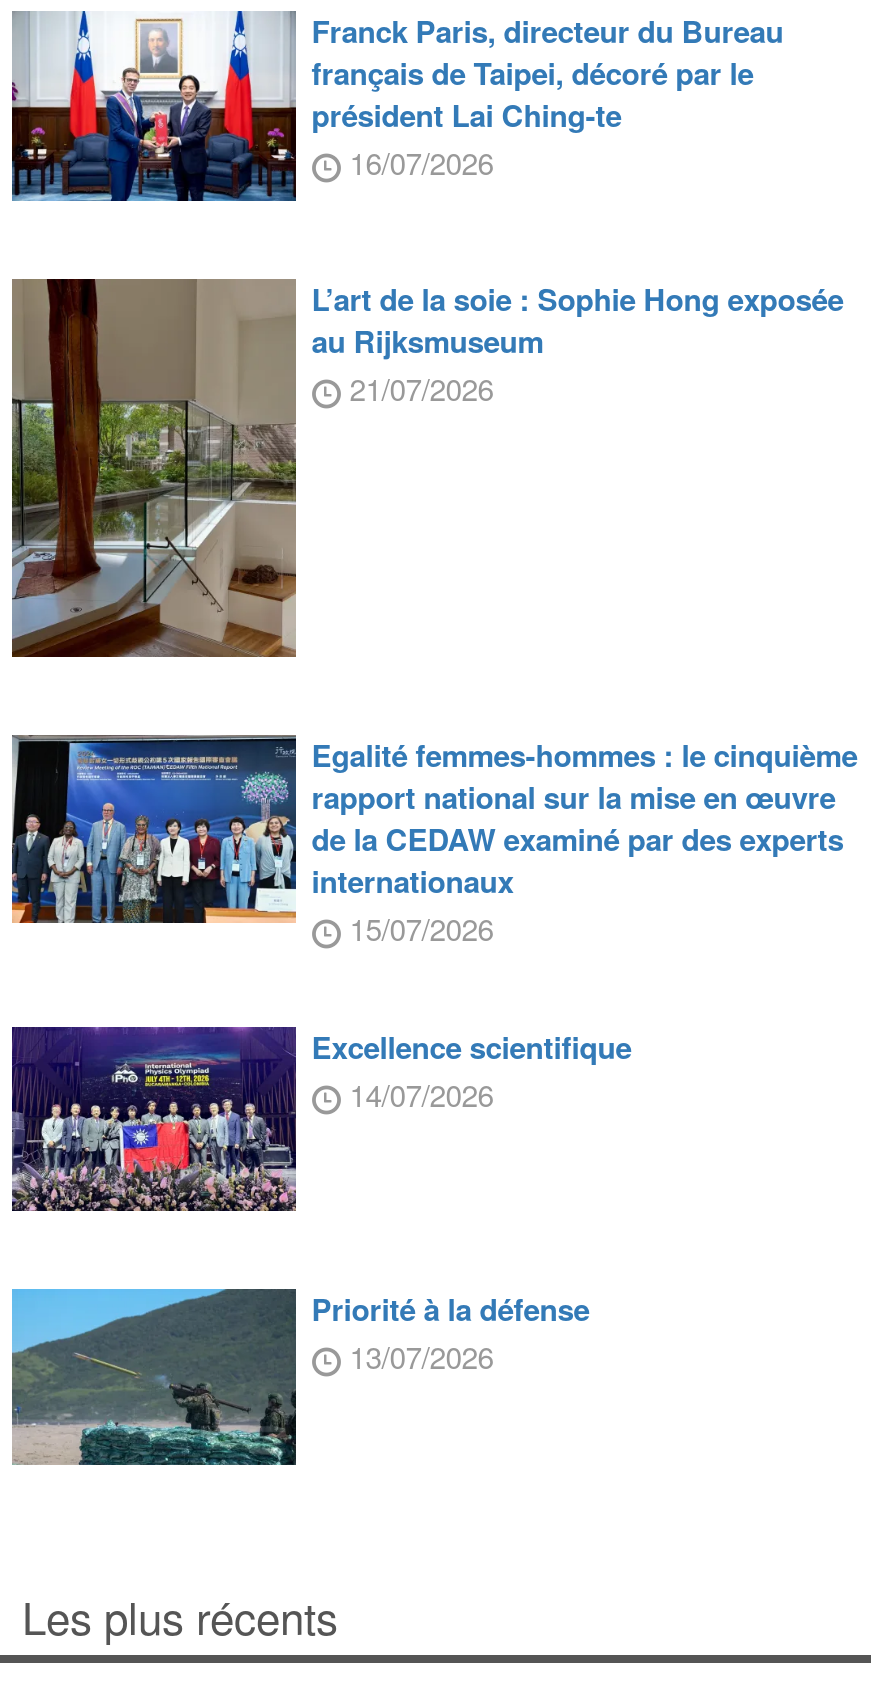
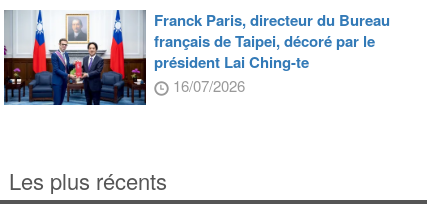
[10,276,844,660] [image] | L’art de la soie : Sophie Hong exposée | au Rijksmuseum | 21/07/2026 -> none
[10,732,858,1114] [image] | Egalité femmes-hommes : le cinquième | rapport national sur la mise en œuvre | de la CEDAW examiné par des experts | internationaux | 15/07/2026 | Excellence scientifique | 14/07/2026 -> none
[10,1024,298,1214] [image] -> none
[10,1286,590,1466] [image] | Priorité à la défense | 13/07/2026 -> none

